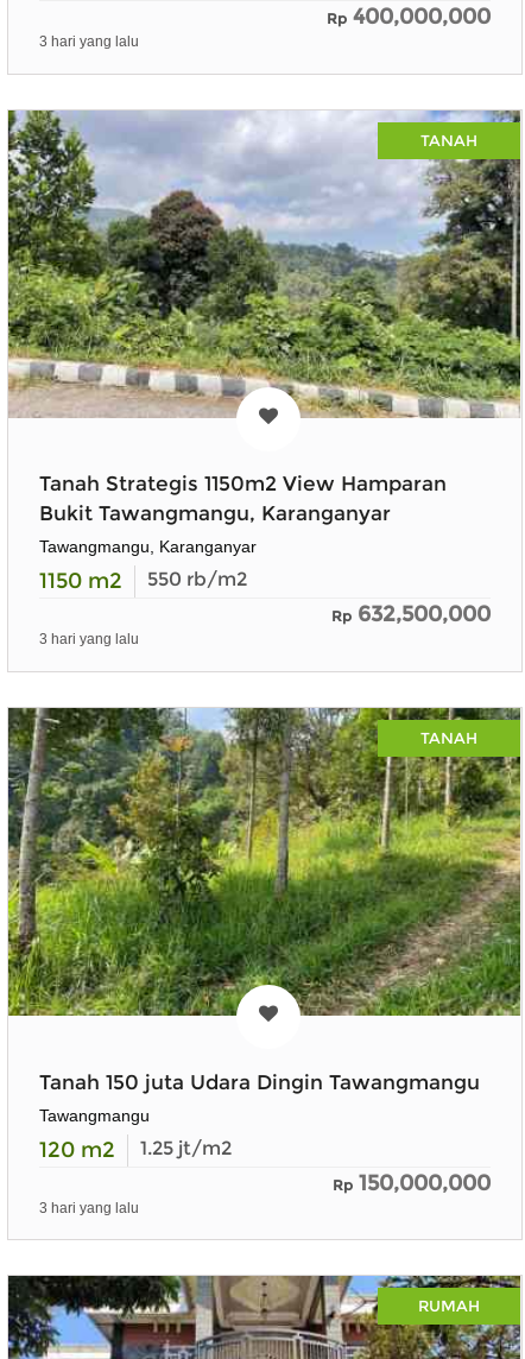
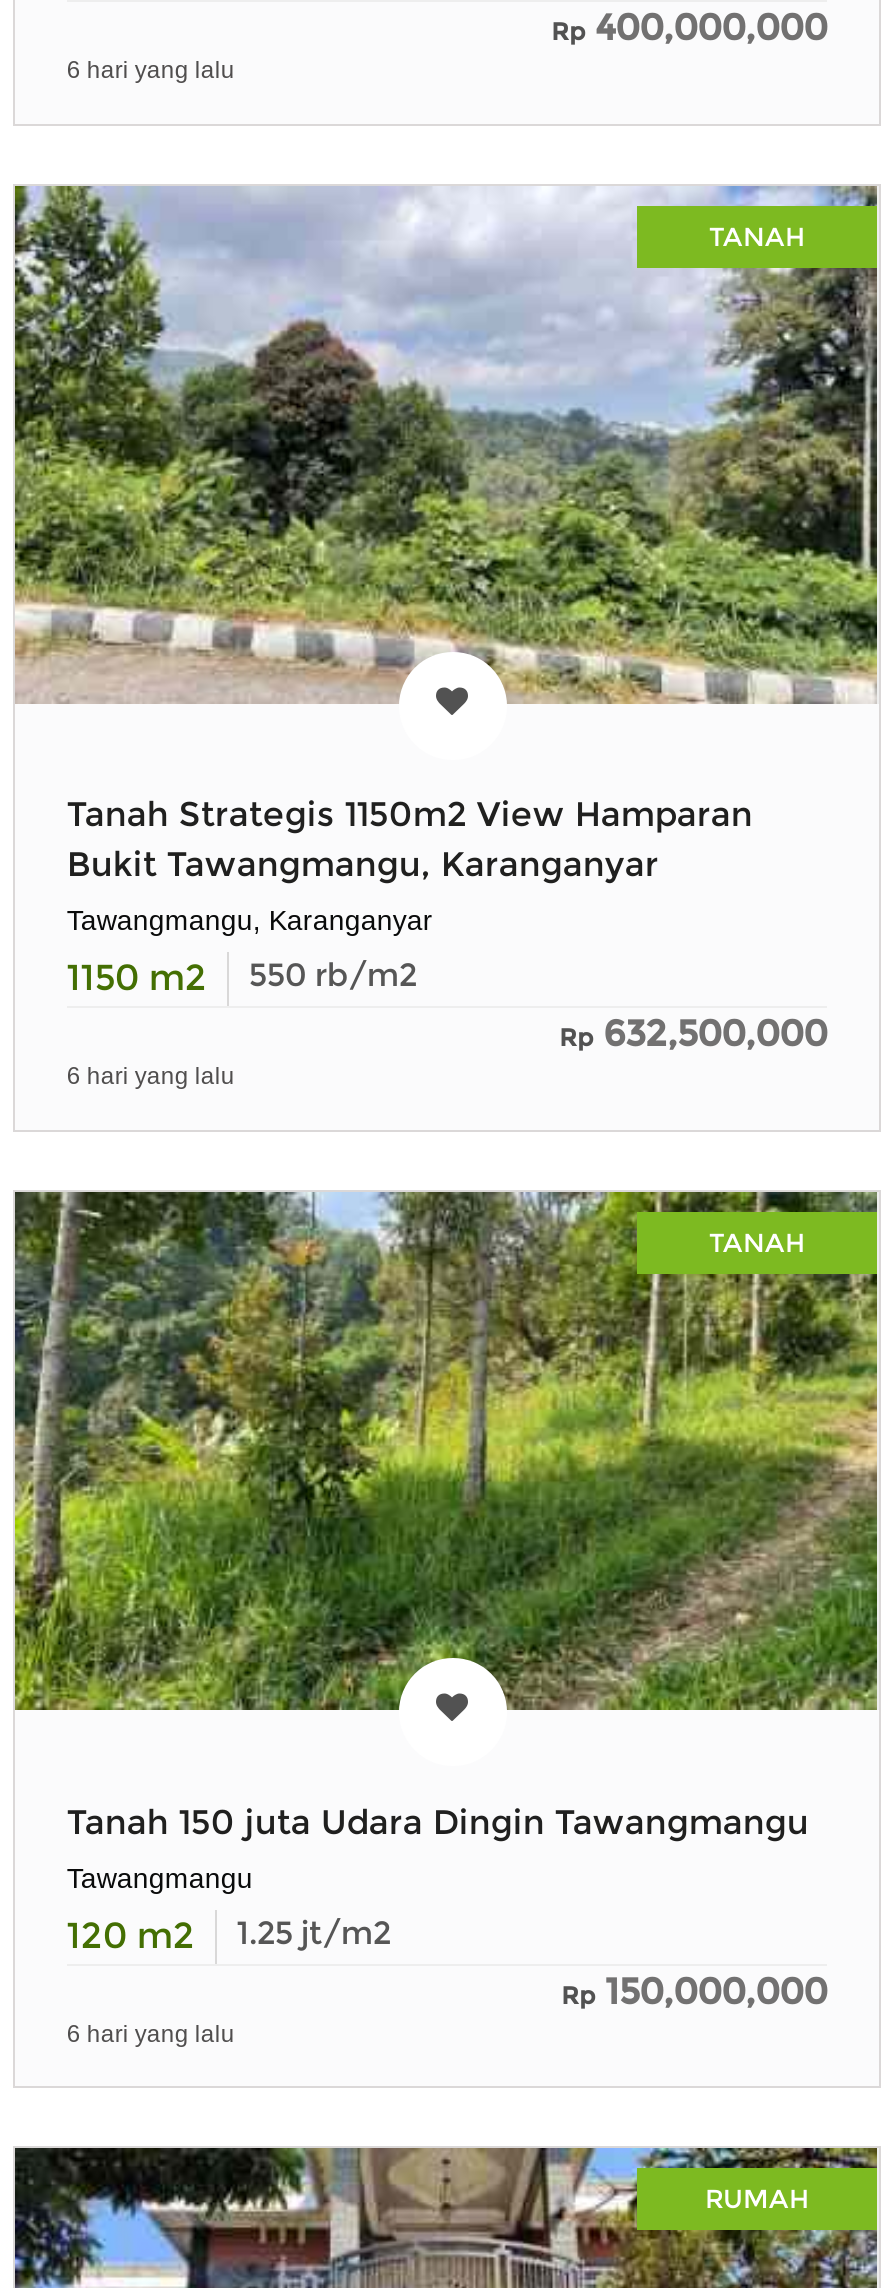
[39,33,139,50] 3 hari yang lalu -> [67,56,235,84] 6 hari yang lalu
[39,631,139,648] 3 hari yang lalu -> [67,1063,235,1091] 6 hari yang lalu
[39,1199,139,1216] 3 hari yang lalu -> [67,2019,235,2047] 6 hari yang lalu

